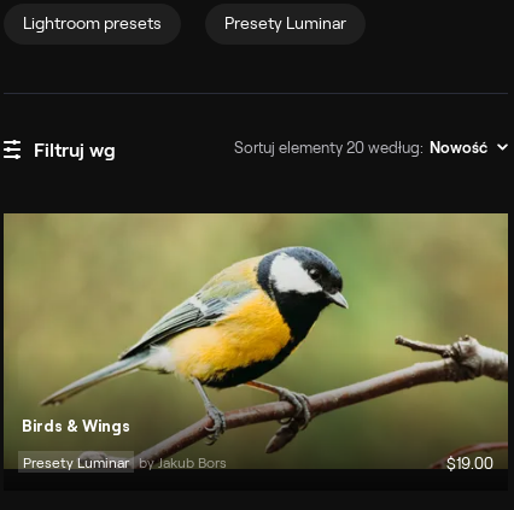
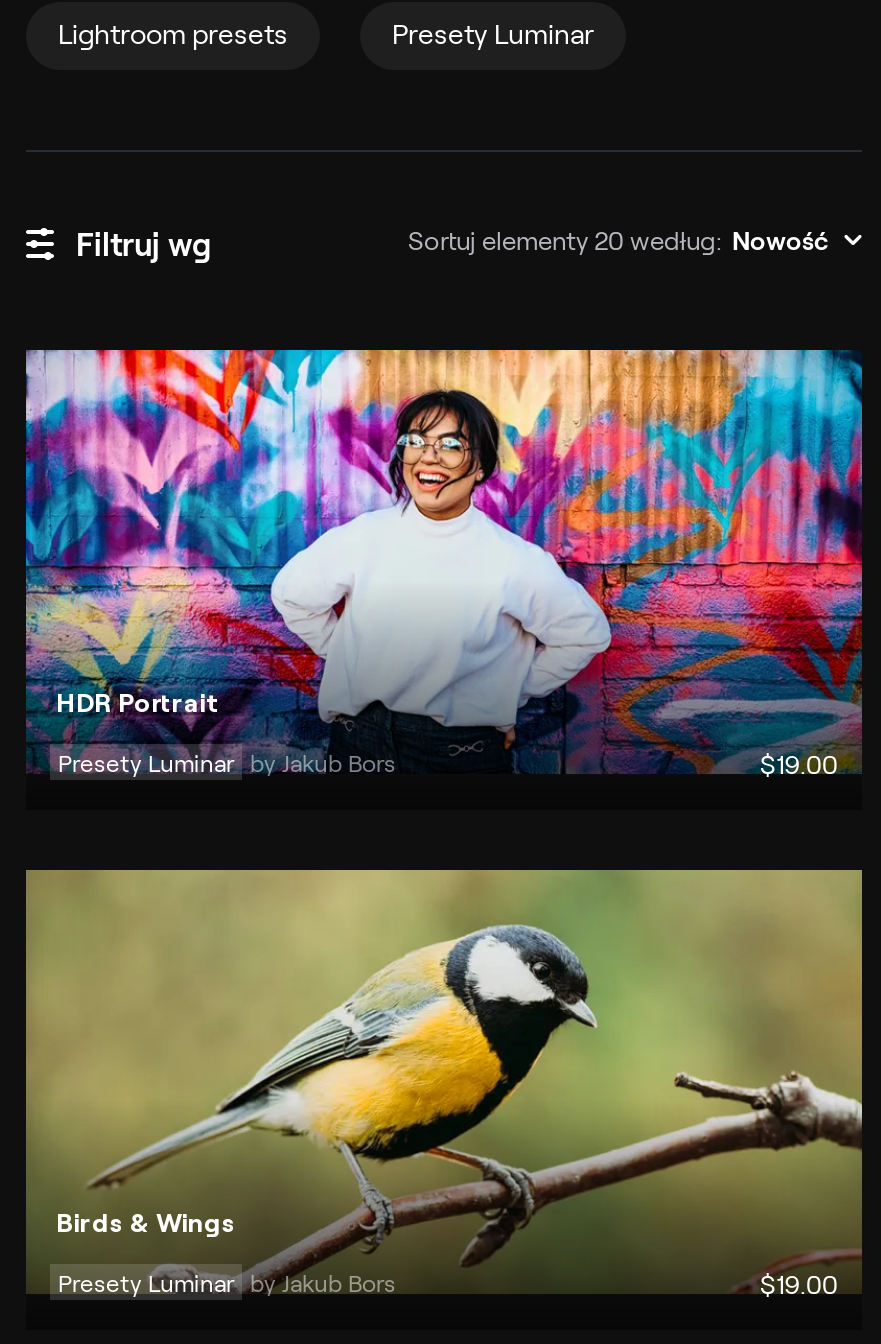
none -> [24,348,864,780] [image] | HDR Portrait | Presety Luminar by Jakub Bors | $19.00

